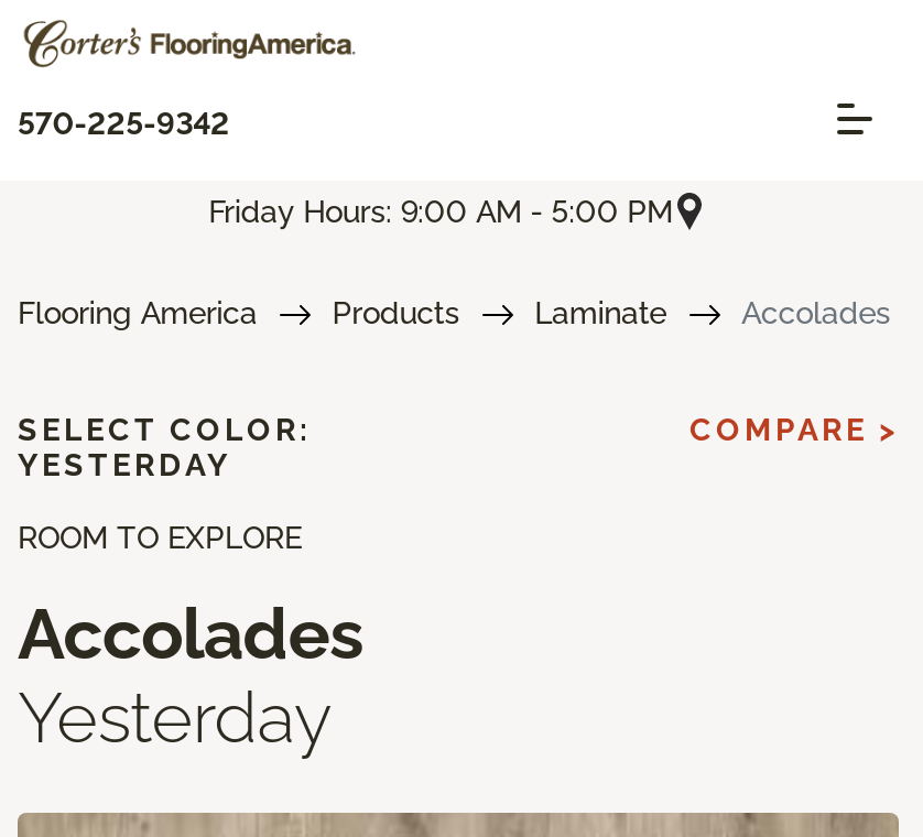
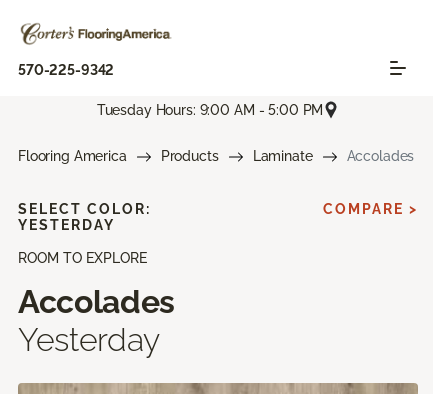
[209,193,673,228] Friday Hours: 9:00 AM - 5:00 PM -> [97,102,323,118] Tuesday Hours: 9:00 AM - 5:00 PM

